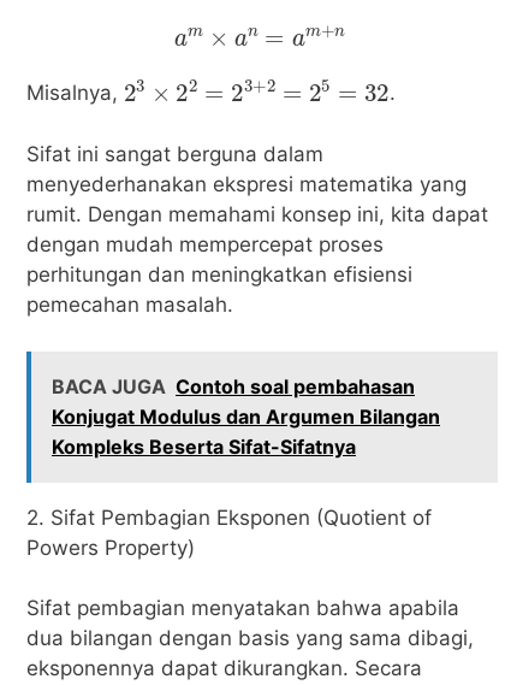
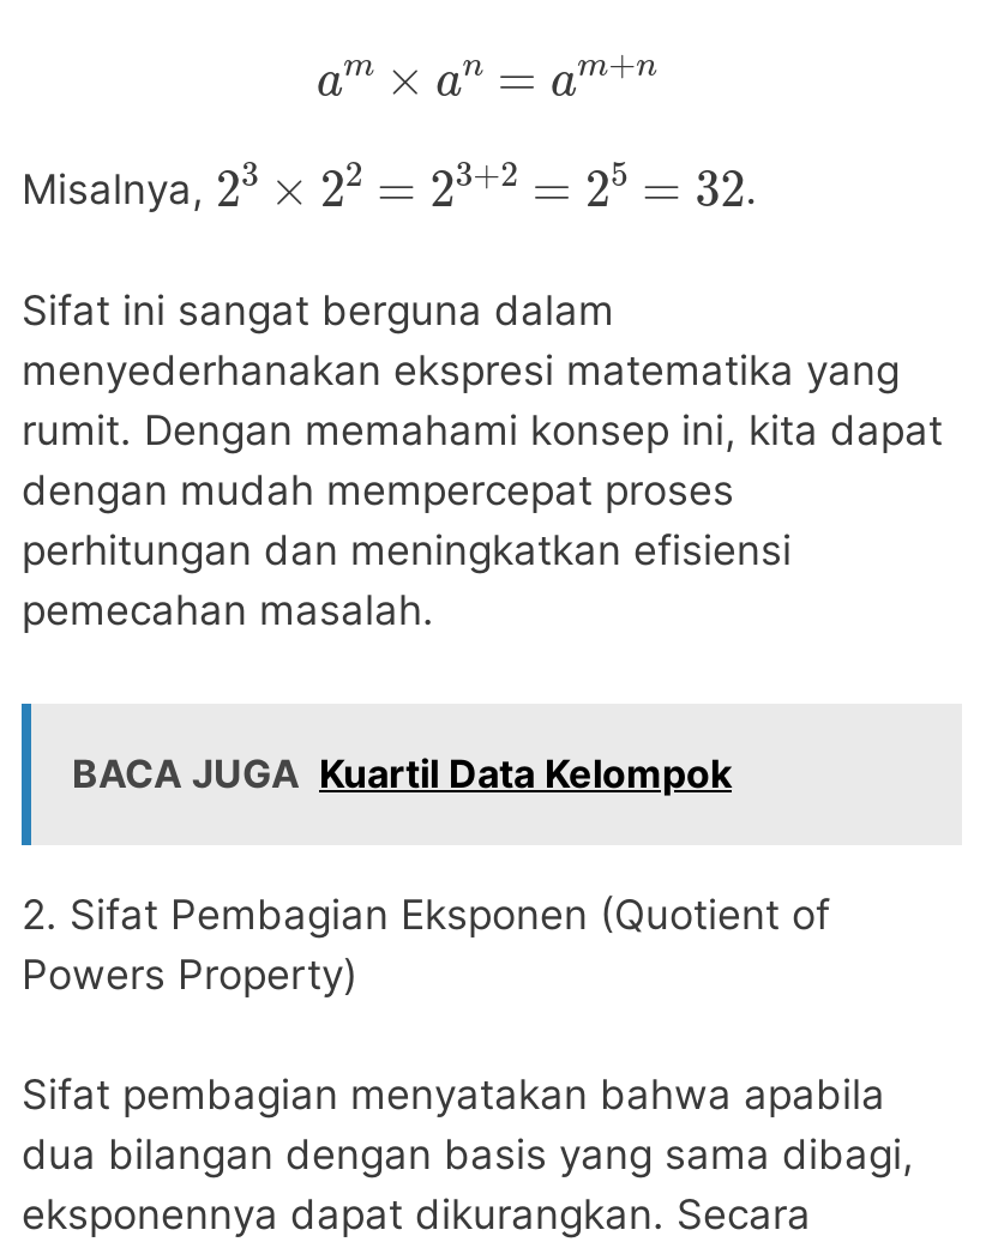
[52,374,440,459] BACA JUGA Contoh soal pembahasan | Konjugat Modulus dan Argumen Bilangan | Kompleks Beserta Sifat-Sifatnya -> [72,749,732,797] BACA JUGA Kuartil Data Kelompok

